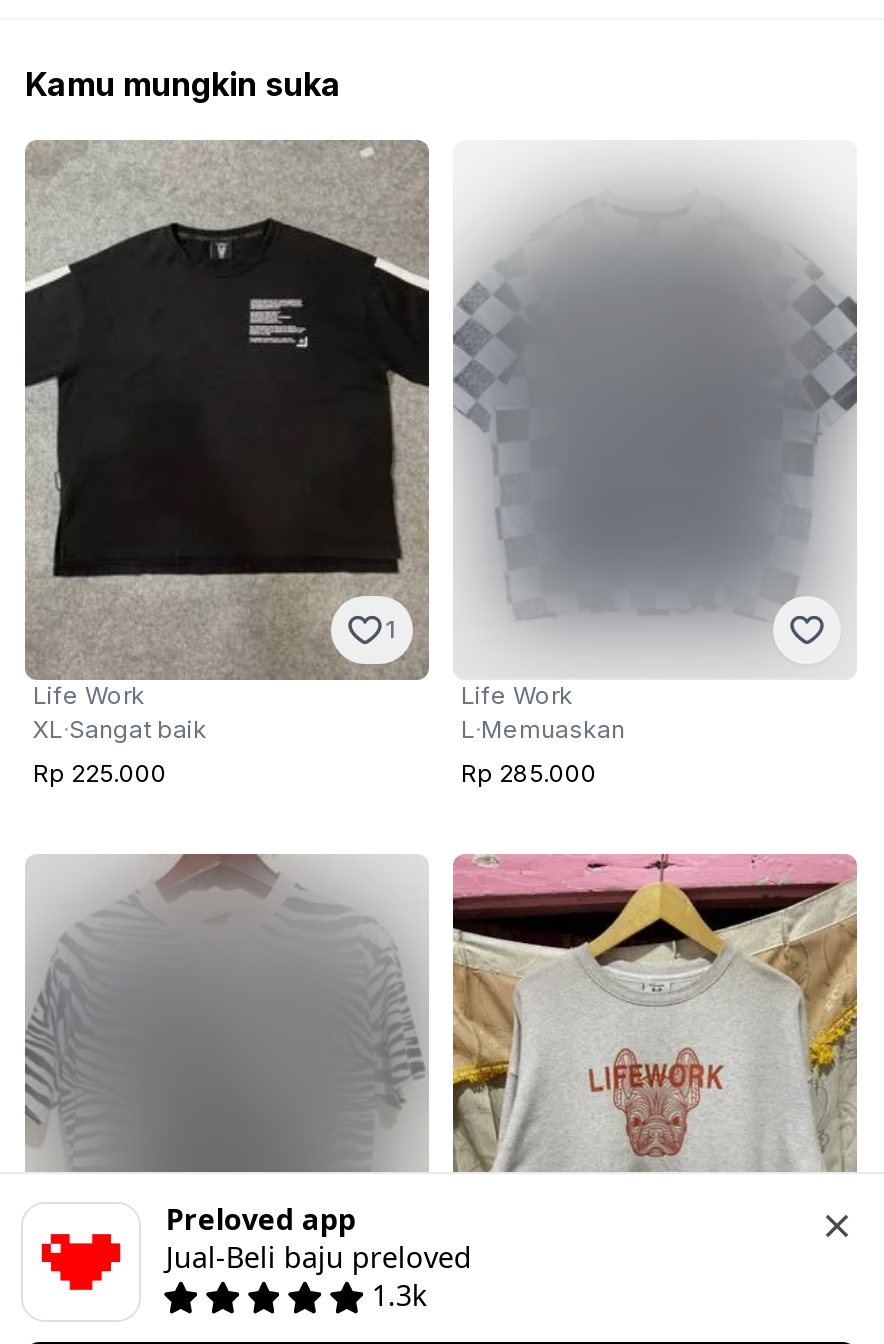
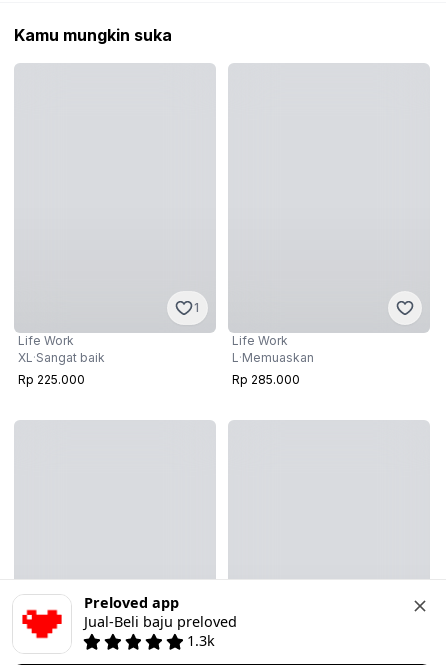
[23,140,431,680] [image] -> none
[453,196,857,624] [image] -> none
[25,854,427,1172] [image] -> none
[451,854,859,1172] [image] -> none

